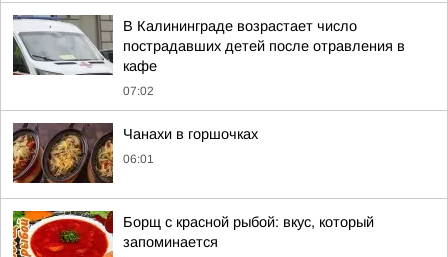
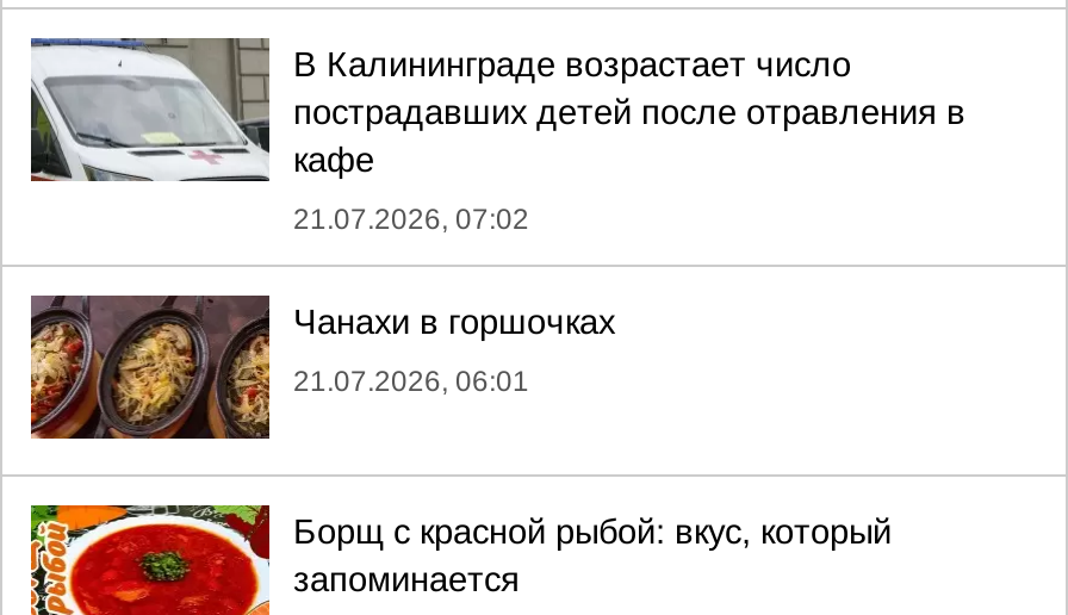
[123,84,154,98] 07:02 -> [293,203,529,236] 21.07.2026, 07:02
[123,152,154,166] 06:01 -> [293,365,529,398] 21.07.2026, 06:01

